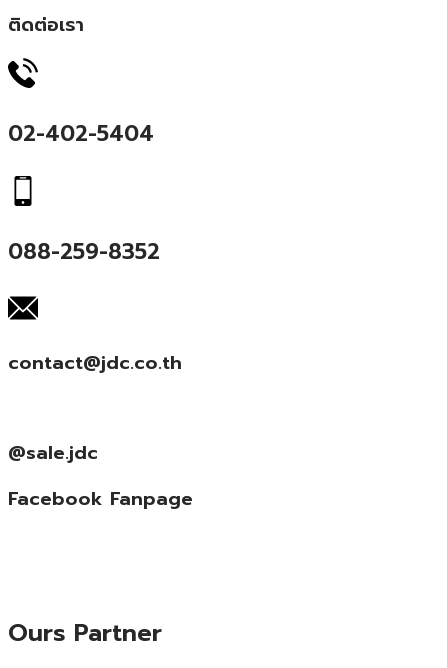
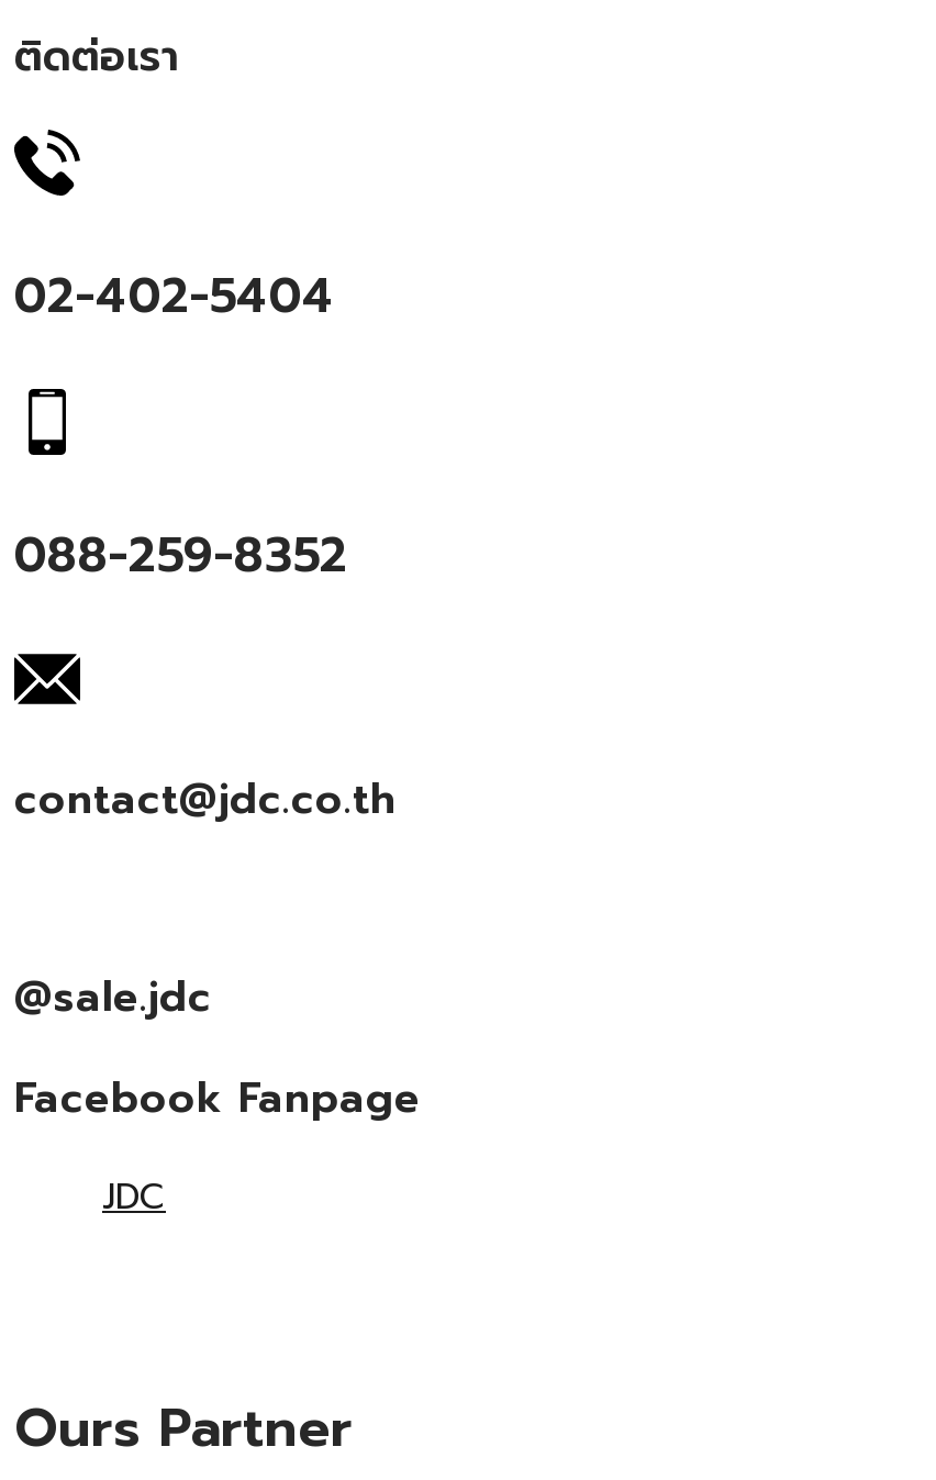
none -> [102,1171,166,1224] JDC

